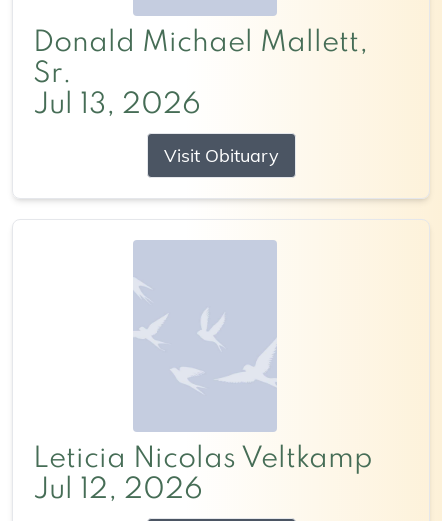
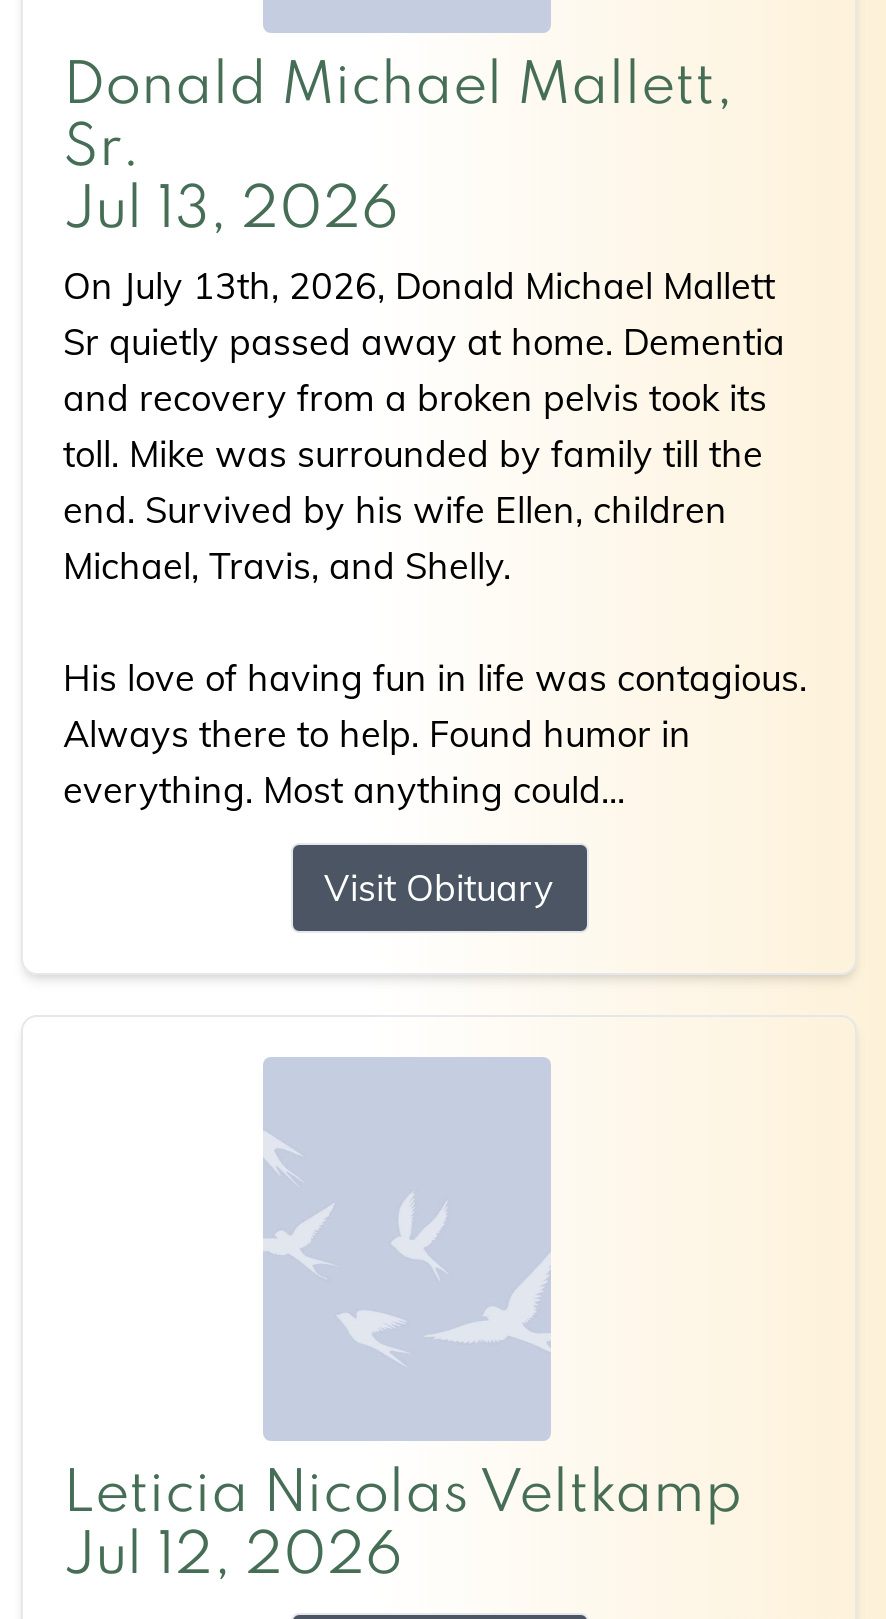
none -> [63,263,807,813] On July 13th, 2026, Donald Michael Mallett | Sr quietly passed away at home. Dementia | and recovery from a broken pelvis took its | toll. Mike was surrounded by family till the | end. Survived by his wife Ellen, children | Michael, Travis, and Shelly. | His love of having fun in life was contagious. | Always there to help. Found humor in | everything. Most anything could...

